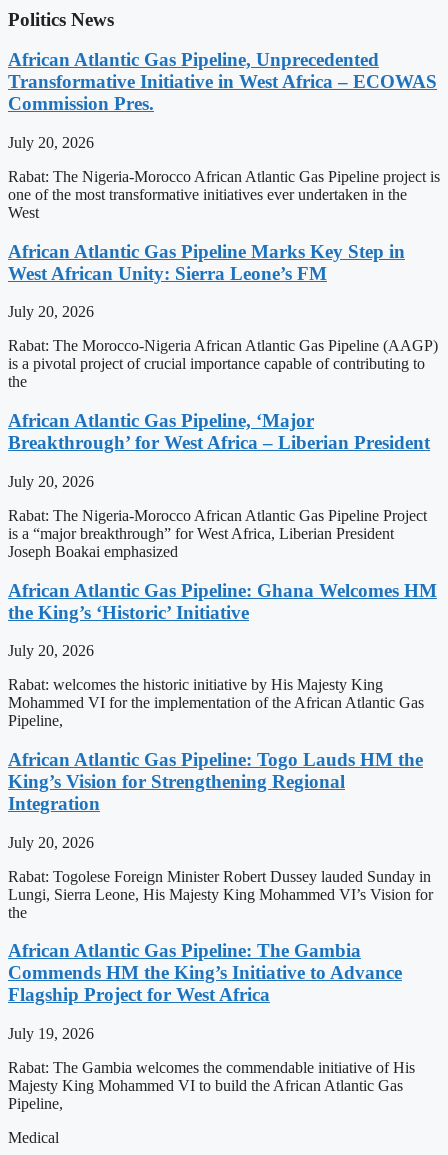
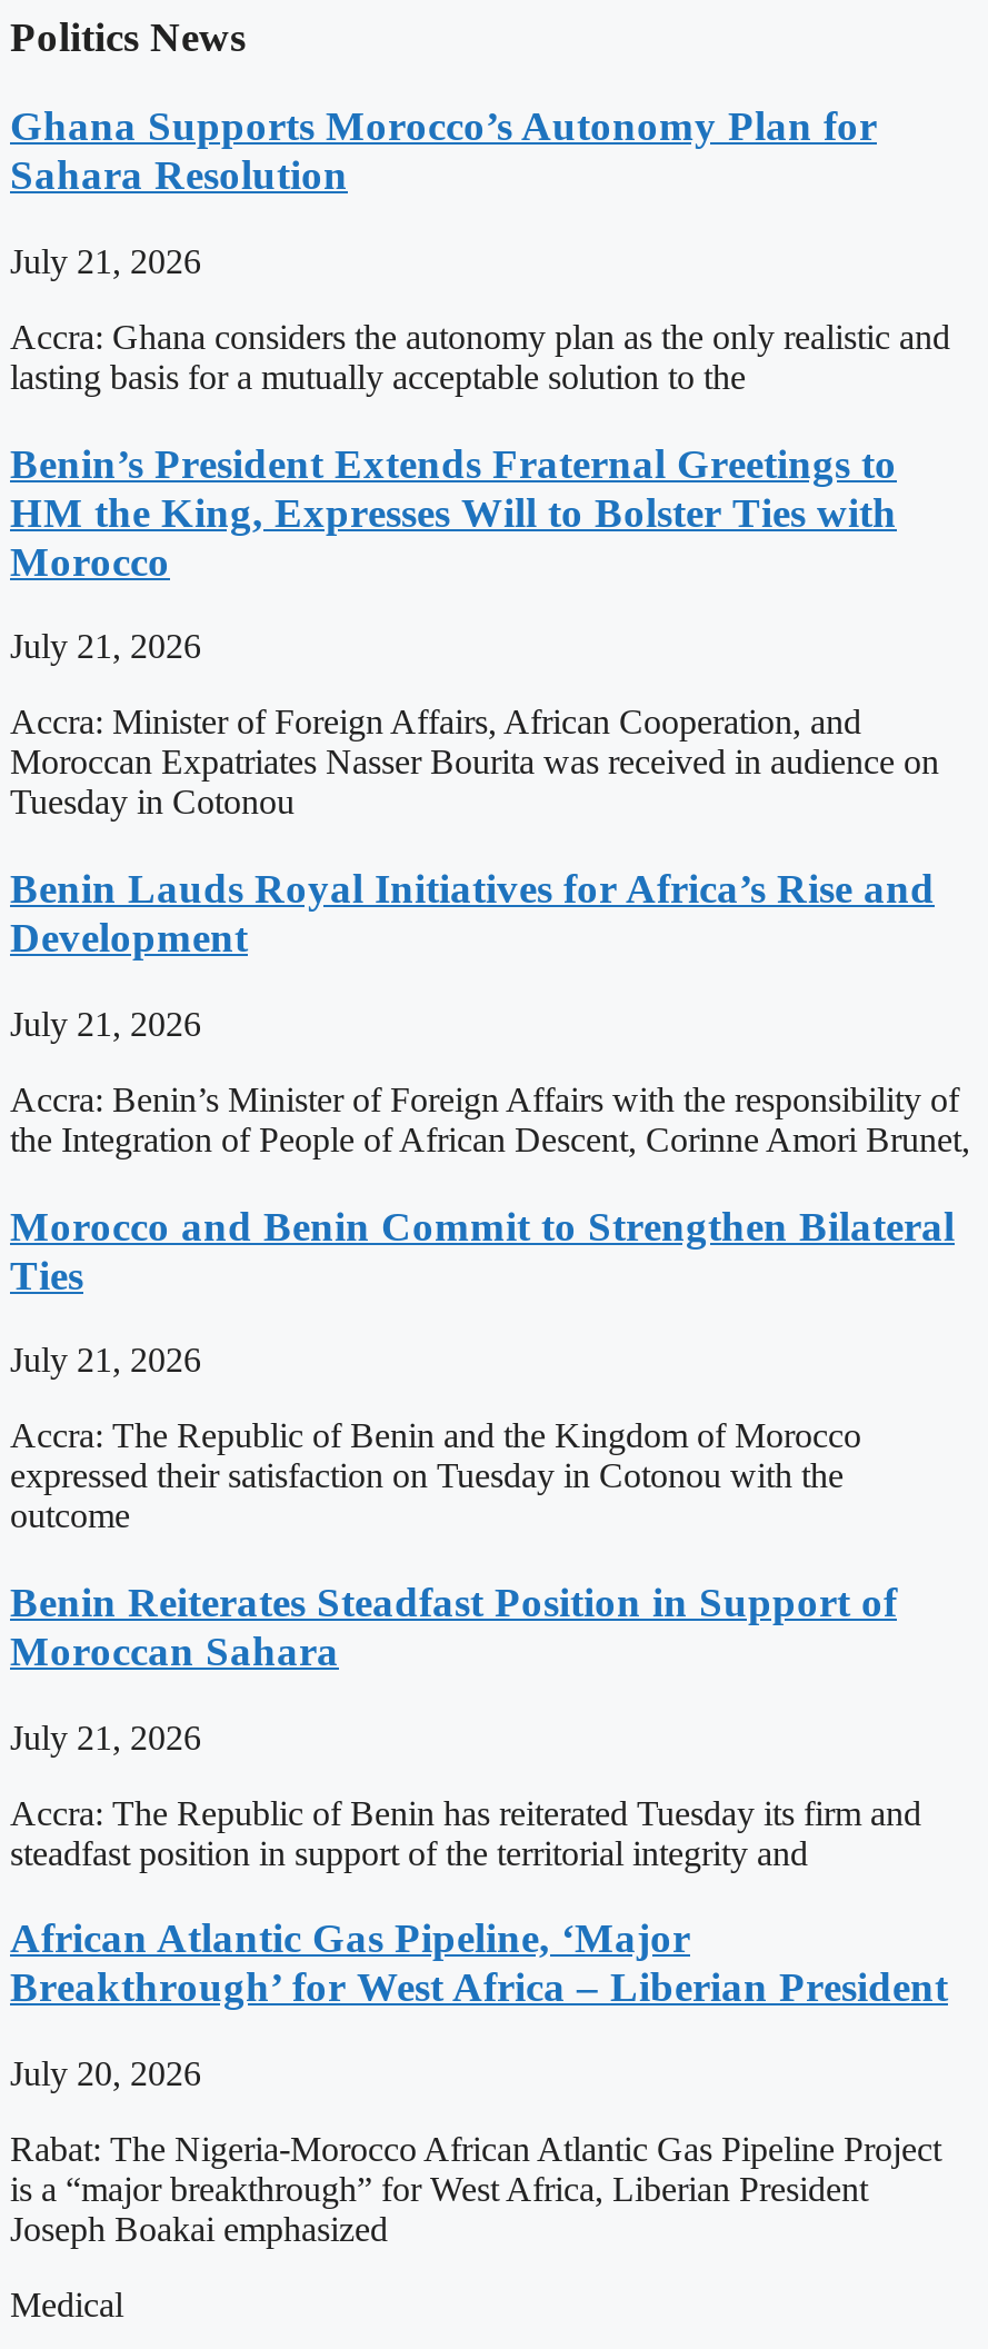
[8,49,440,390] African Atlantic Gas Pipeline, Unprecedented | Transformative Initiative in West Africa – ECOWAS | Commission Pres. | July 20, 2026 | Rabat: The Nigeria-Morocco African Atlantic Gas Pipeline project is | one of the most transformative initiatives ever undertaken in the | West | African Atlantic Gas Pipeline Marks Key Step in | West African Unity: Sierra Leone’s FM | July 20, 2026 | Rabat: The Morocco-Nigeria African Atlantic Gas Pipeline (AAGP) | is a pivotal project of crucial importance capable of contributing to | the -> [10,103,970,1872] Ghana Supports Morocco’s Autonomy Plan for | Sahara Resolution | July 21, 2026 | Accra: Ghana considers the autonomy plan as the only realistic and | lasting basis for a mutually acceptable solution to the | Benin’s President Extends Fraternal Greetings to | HM the King, Expresses Will to Bolster Ties with | Morocco | July 21, 2026 | Accra: Minister of Foreign Affairs, African Cooperation, and | Moroccan Expatriates Nasser Bourita was received in audience on | Tuesday in Cotonou | Benin Lauds Royal Initiatives for Africa’s Rise and | Development | July 21, 2026 | Accra: Benin’s Minister of Foreign Affairs with the responsibility of | the Integration of People of African Descent, Corinne Amori Brunet, | Morocco and Benin Commit to Strengthen Bilateral | Ties | July 21, 2026 | Accra: The Republic of Benin and the Kingdom of Morocco | expressed their satisfaction on Tuesday in Cotonou with the | outcome | Benin Reiterates Steadfast Position in Support of | Moroccan Sahara | July 21, 2026 | Accra: The Republic of Benin has reiterated Tuesday its firm and | steadfast position in support of the territorial integrity and
moved [8,410,430,560] -> [10,1915,948,2248]: African Atlantic Gas Pipeline, ‘Major | Breakthrough’ for West Africa – Liberian President | July 20, 2026 | Rabat: The Nigeria-Morocco African Atlantic Gas Pipeline Project | is a “major breakthrough” for West Africa, Liberian President | Joseph Boakai emphasized
[8,580,437,1112] African Atlantic Gas Pipeline: Ghana Welcomes HM | the King’s ‘Historic’ Initiative | July 20, 2026 | Rabat: welcomes the historic initiative by His Majesty King | Mohammed VI for the implementation of the African Atlantic Gas | Pipeline, | African Atlantic Gas Pipeline: Togo Lauds HM the | King’s Vision for Strengthening Regional | Integration | July 20, 2026 | Rabat: Togolese Foreign Minister Robert Dussey lauded Sunday in | Lungi, Sierra Leone, His Majesty King Mohammed VI’s Vision for | the | African Atlantic Gas Pipeline: The Gambia | Commends HM the King’s Initiative to Advance | Flagship Project for West Africa | July 19, 2026 | Rabat: The Gambia welcomes the commendable initiative of His | Majesty King Mohammed VI to build the African Atlantic Gas | Pipeline, -> none

